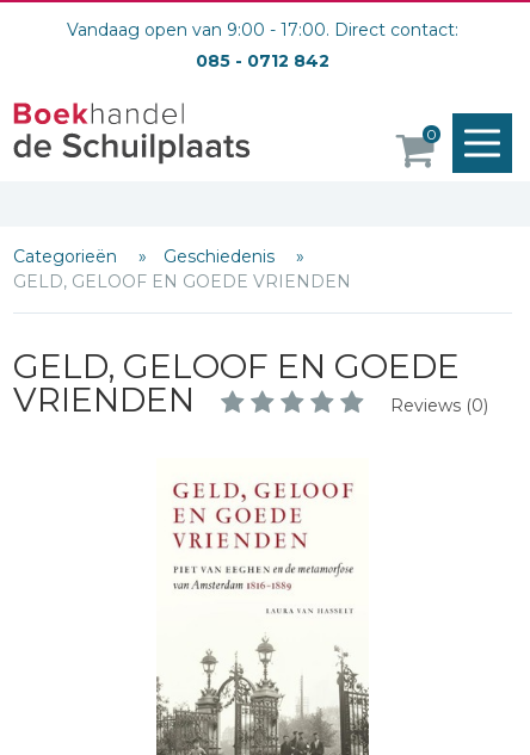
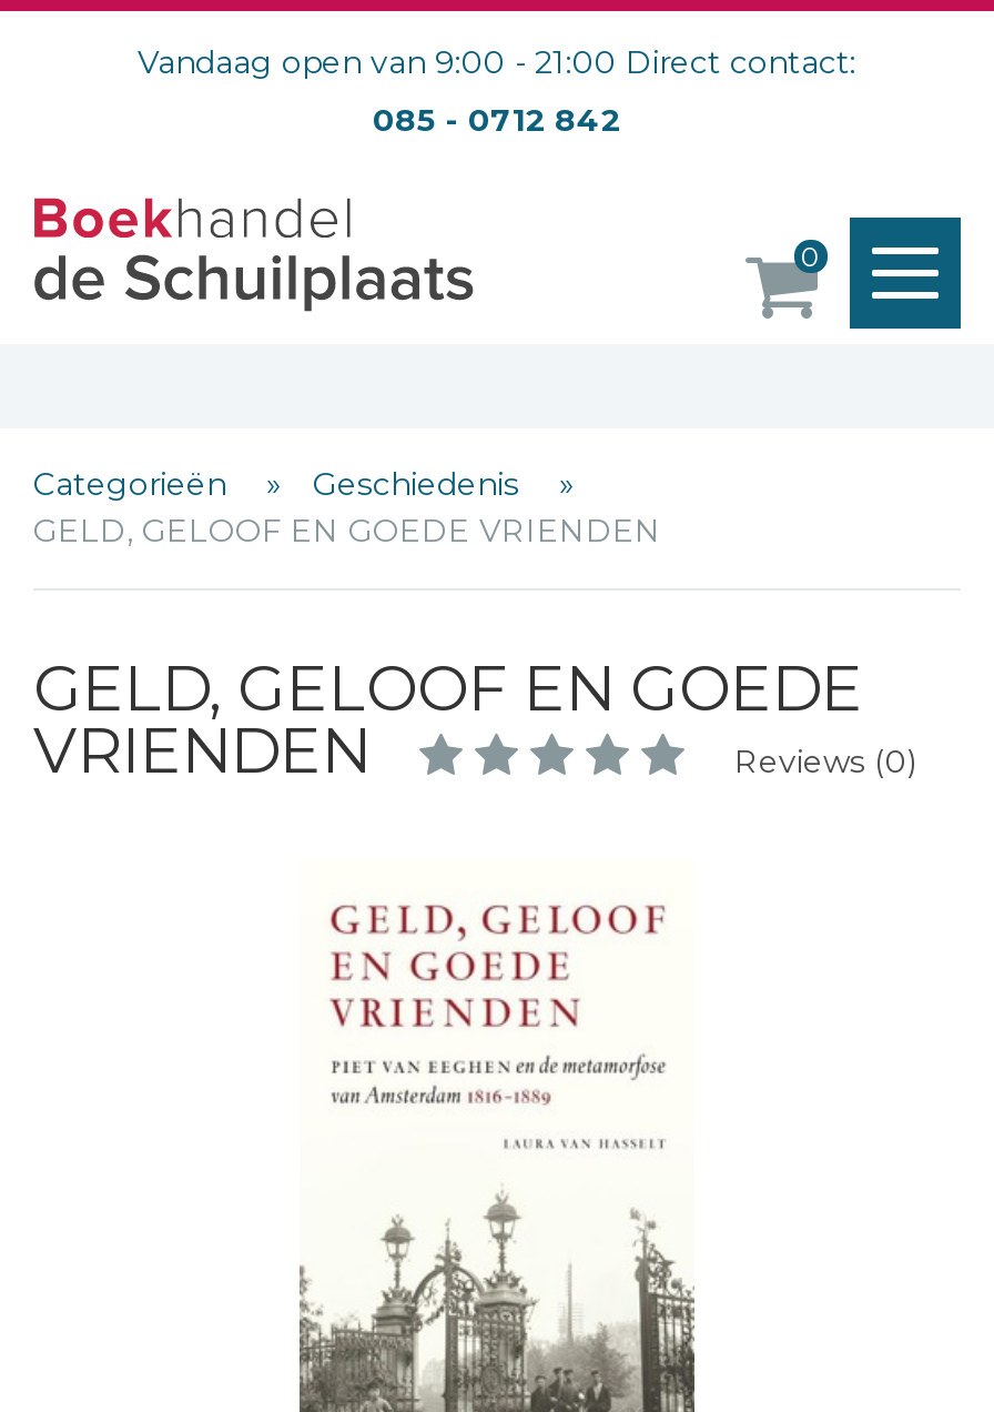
[67,19,458,41] Vandaag open van 9:00 - 17:00. Direct contact: -> [138,42,856,82] Vandaag open van 9:00 - 21:00 Direct contact:

